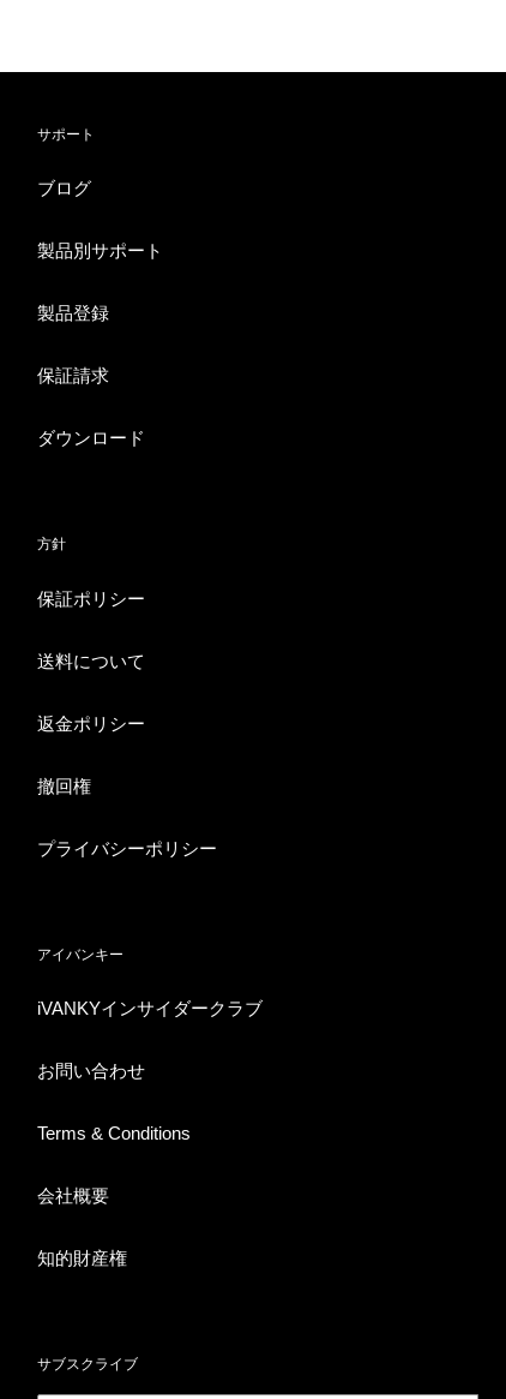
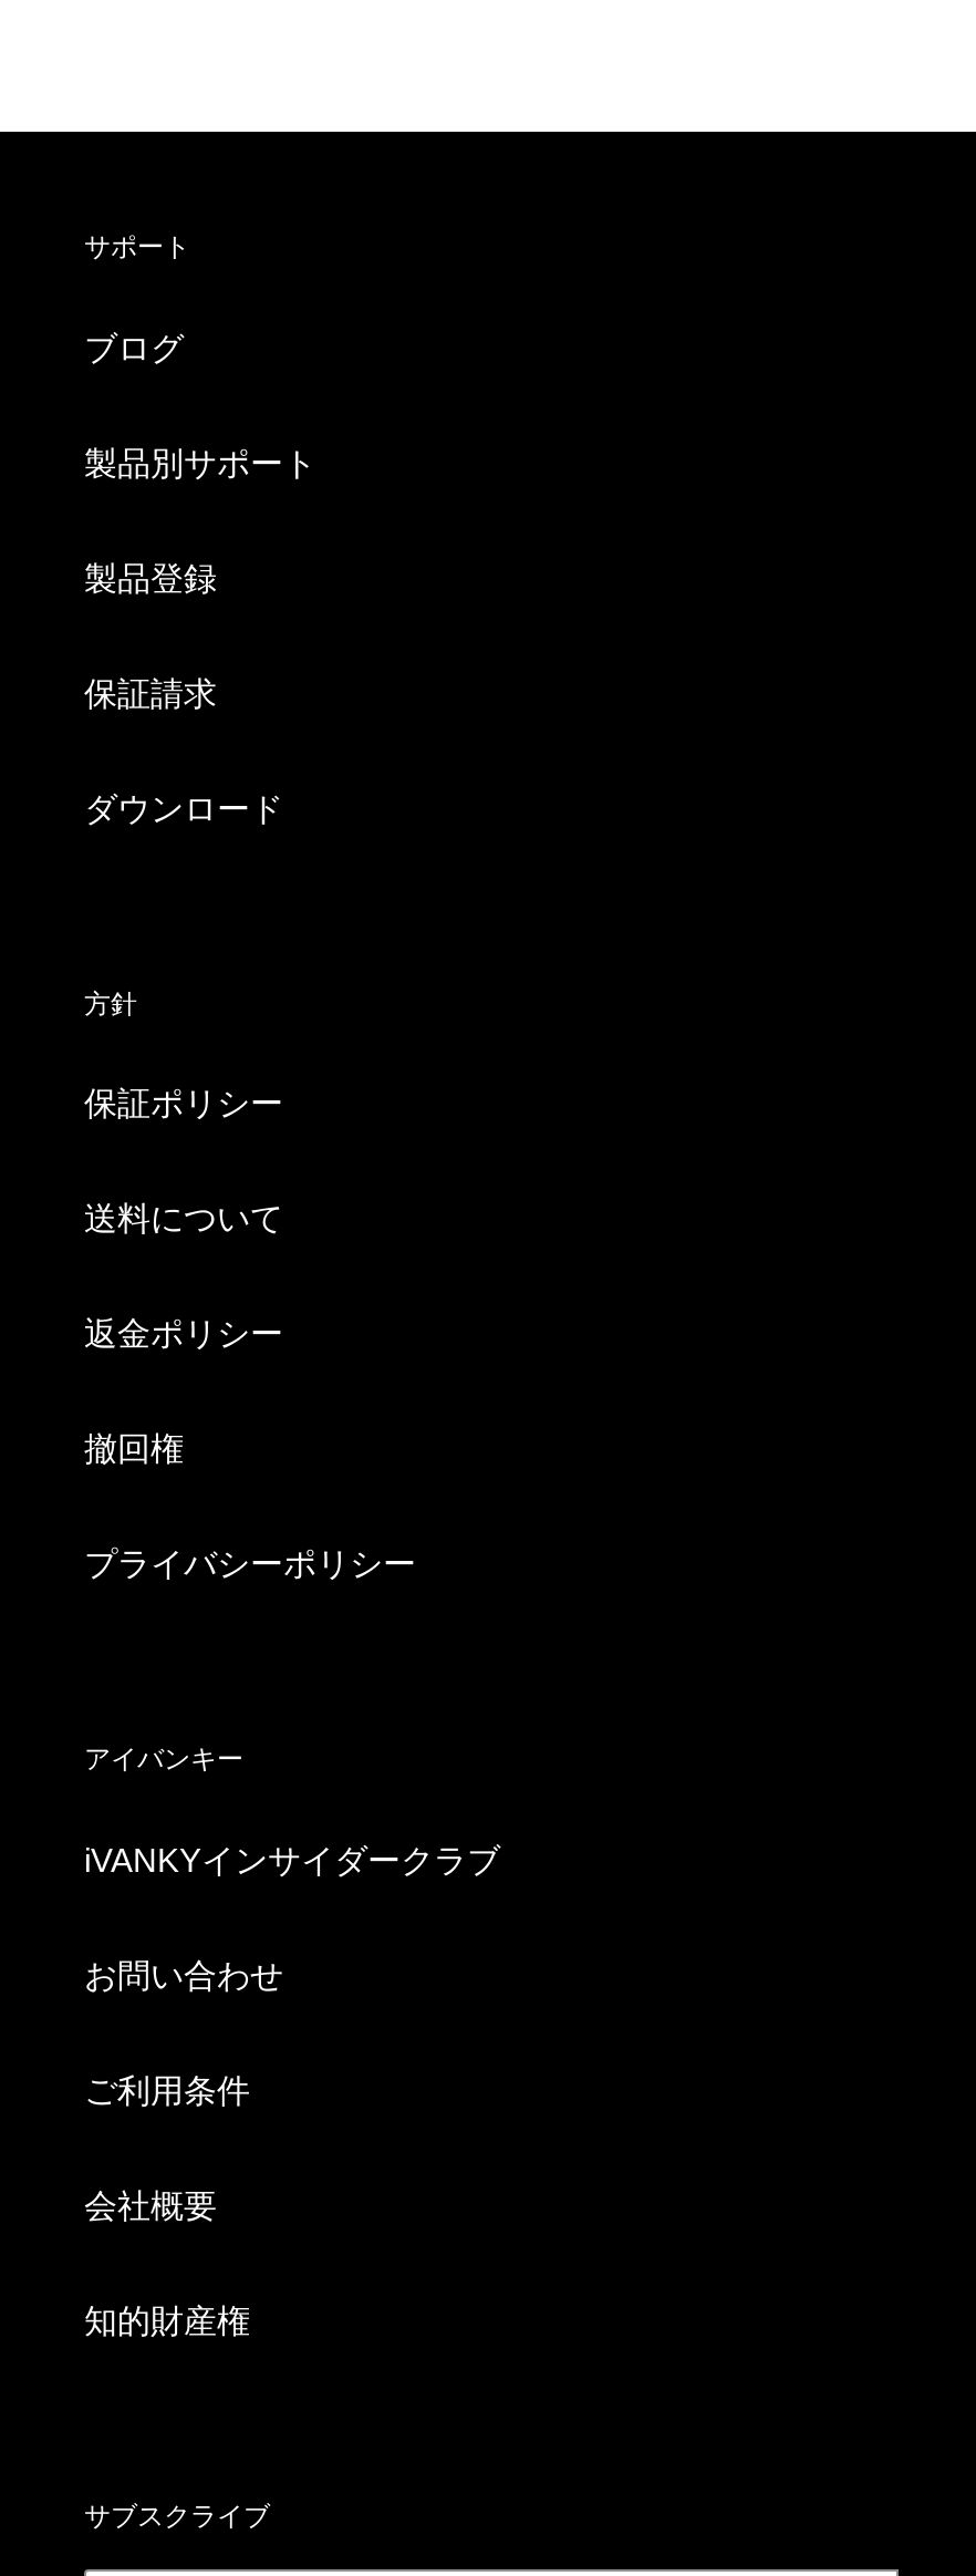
[37,1123,191,1144] Terms & Conditions -> [84,2071,250,2108] ご利用条件

